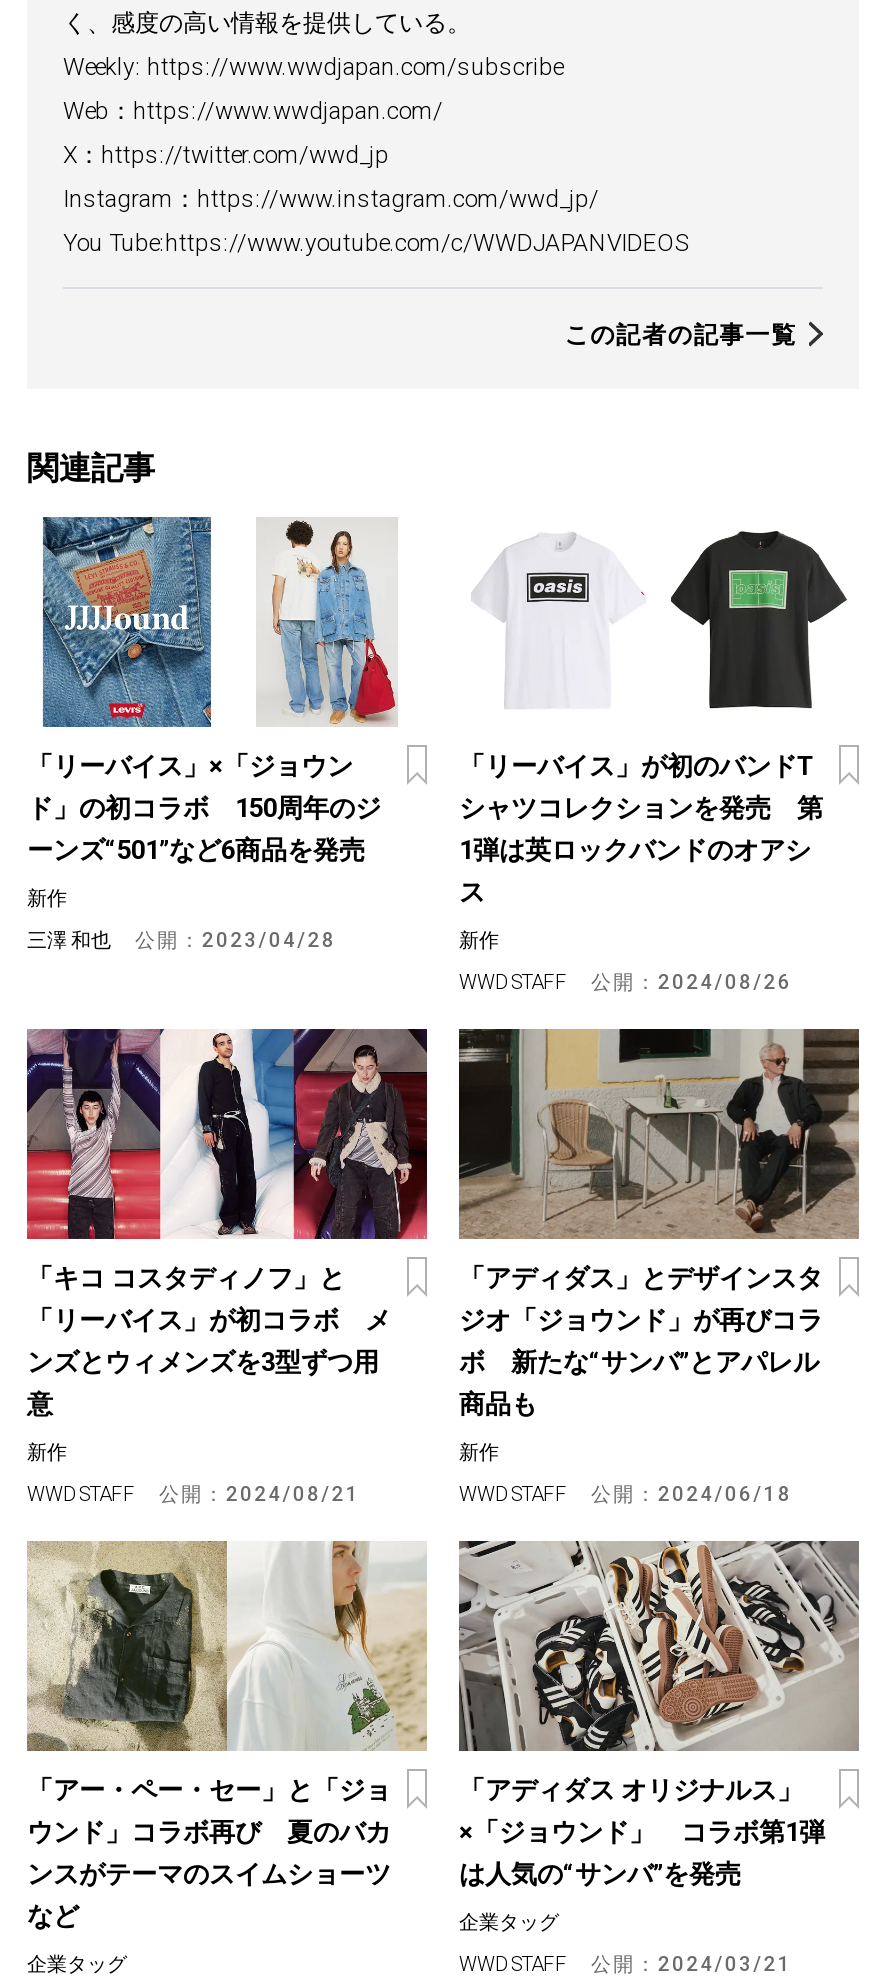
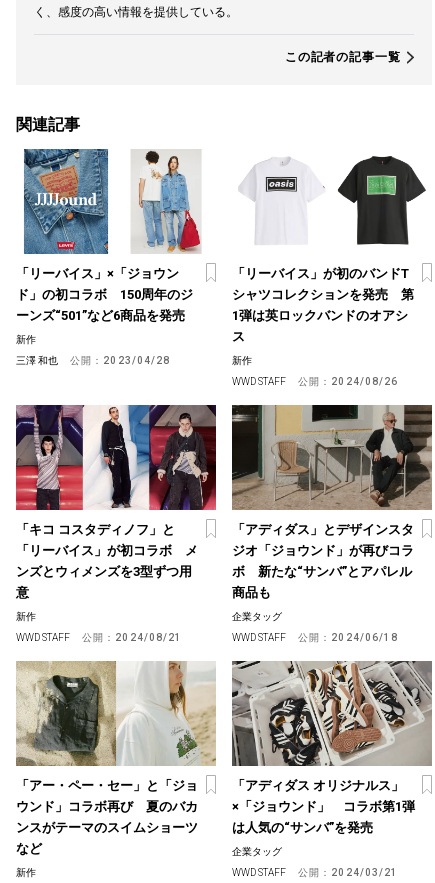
[63,53,689,257] Weekly: https://www.wwdjapan.com/subscribe | Web：https://www.wwdjapan.com/ | X：https://twitter.com/wwd_jp | Instagram：https://www.instagram.com/wwd_jp/ | You Tube:https://www.youtube.com/c/WWDJAPANVIDEOS -> none
[459,1441,499,1463] 新作 -> [232,611,282,622] 企業タッグ
[27,1953,127,1975] 企業タッグ -> [16,867,36,878] 新作

